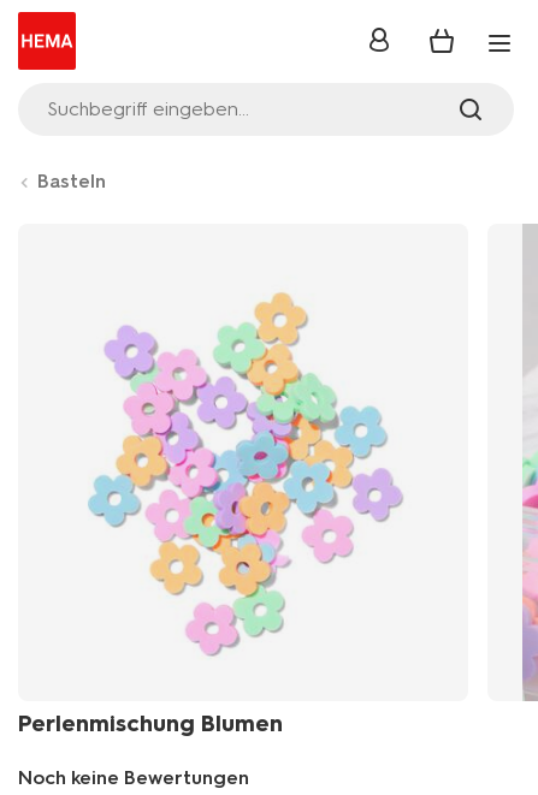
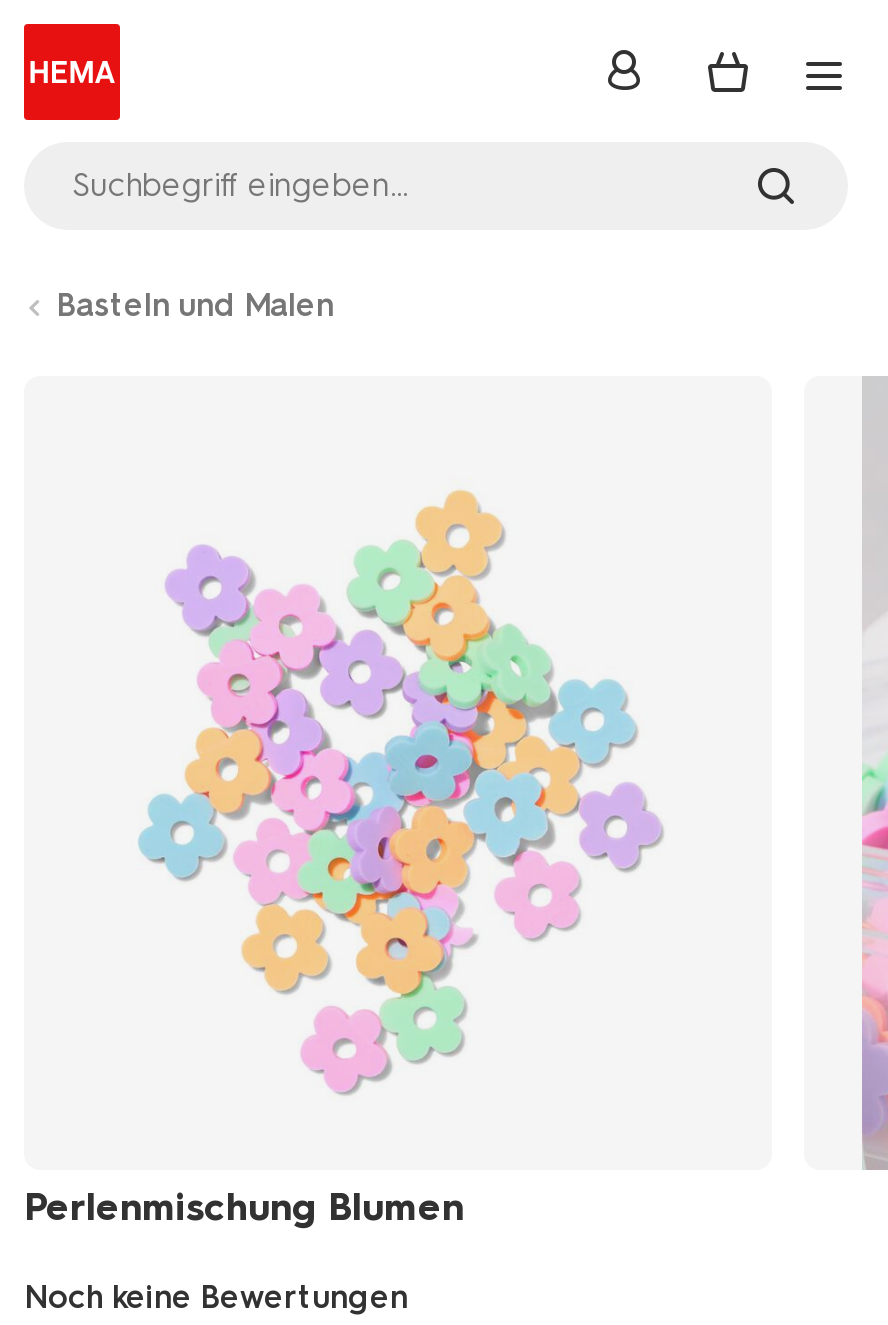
[37,170,106,192] Basteln -> [56,286,334,324] Basteln und Malen

